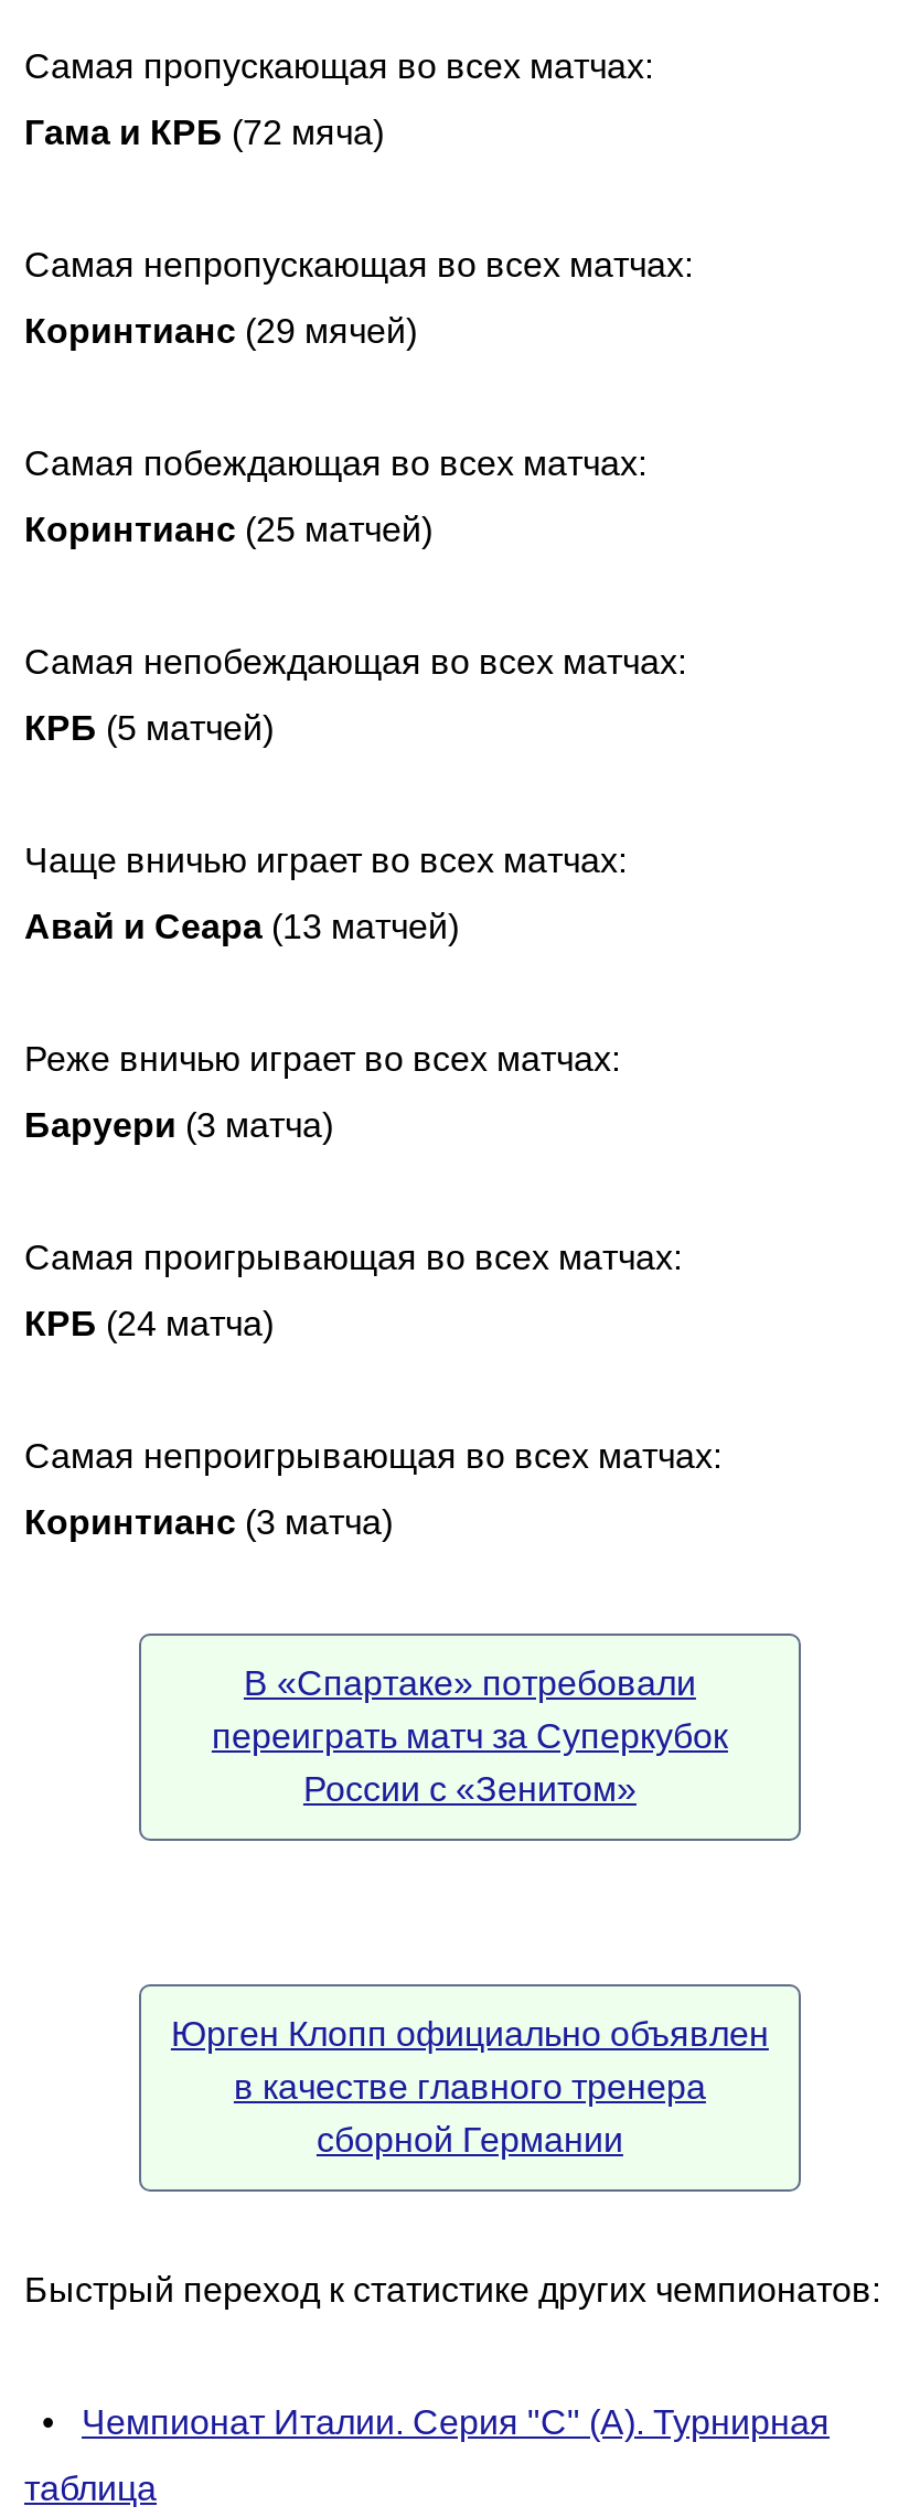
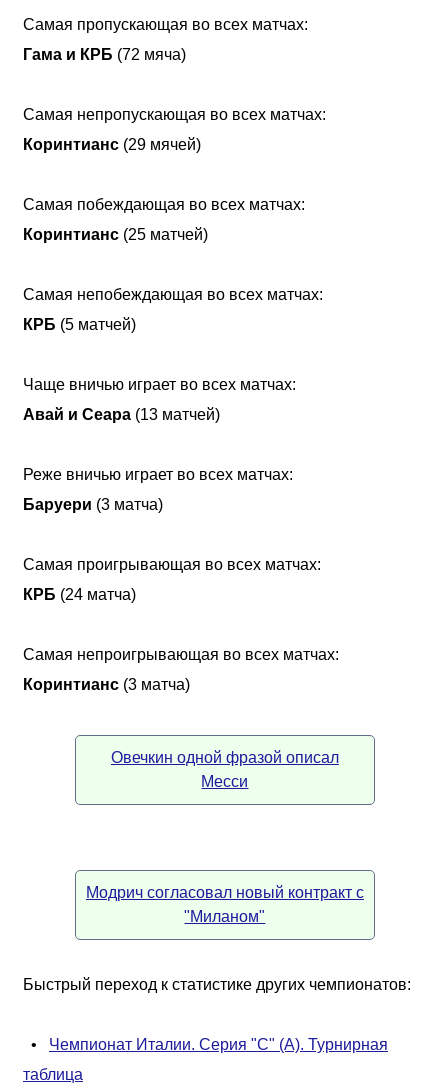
[212,1663,728,1807] В «Спартаке» потребовали | переиграть матч за Суперкубок | России с «Зенитом» -> [111,748,339,789] Овечкин одной фразой описал | Месси
[171,2014,769,2157] Юрген Клопп официально объявлен | в качестве главного тренера | сборной Германии -> [86,883,364,924] Модрич согласовал новый контракт с | "Миланом"

